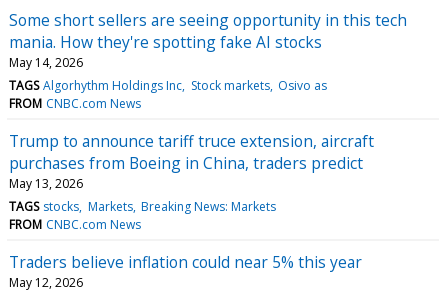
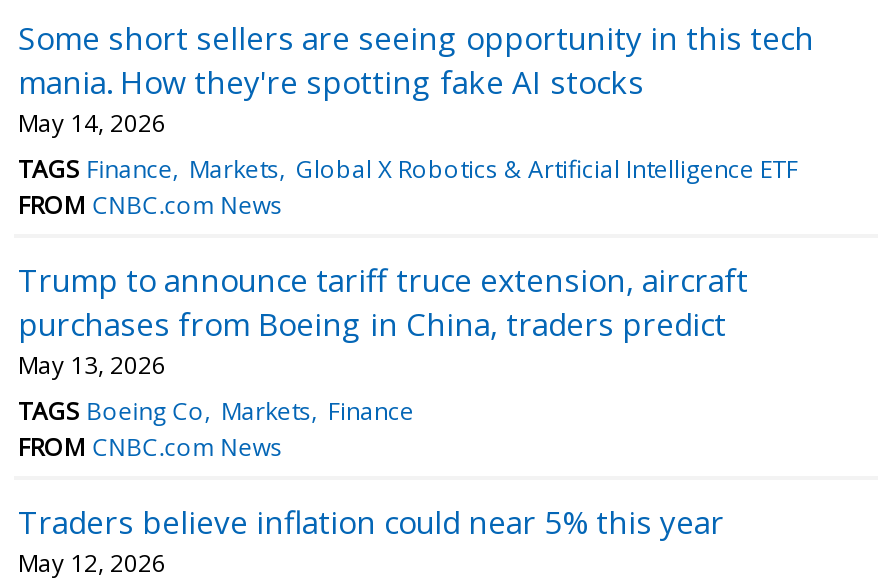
[9,77,327,94] TAGS Algorhythm Holdings Inc Stock markets Osivo as -> [18,152,798,186] TAGS Finance Markets Global X Robotics & Artificial Intelligence ETF
[9,198,276,215] TAGS stocks Markets Breaking News: Markets -> [18,394,414,428] TAGS Boeing Co Markets Finance

